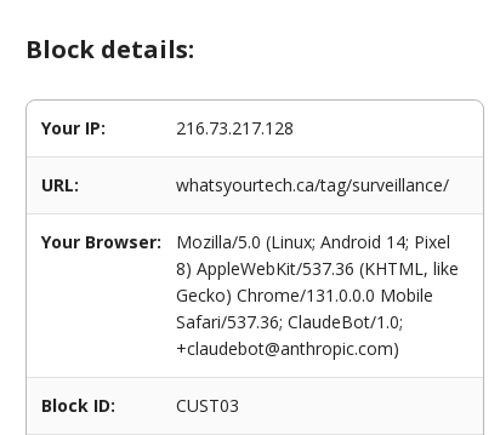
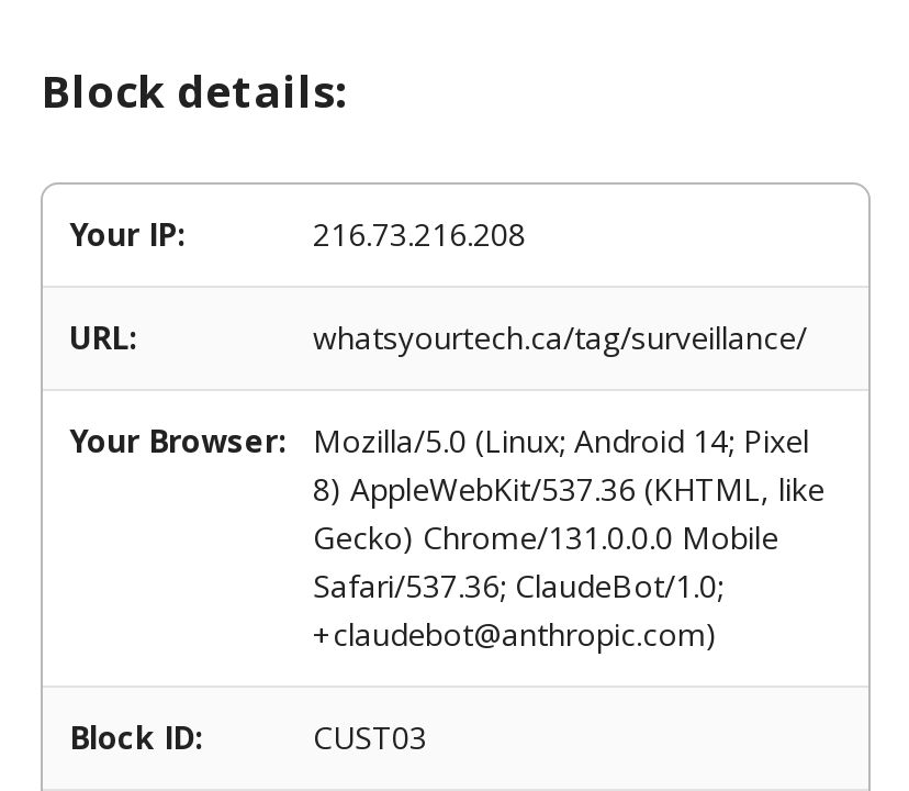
[176,116,294,139] 216.73.217.128 -> [313,213,526,255] 216.73.216.208

